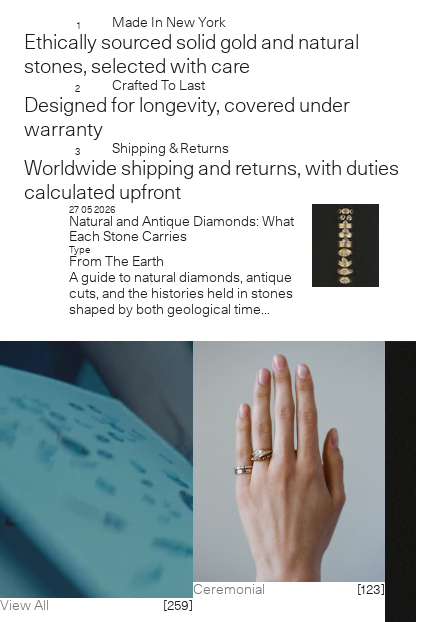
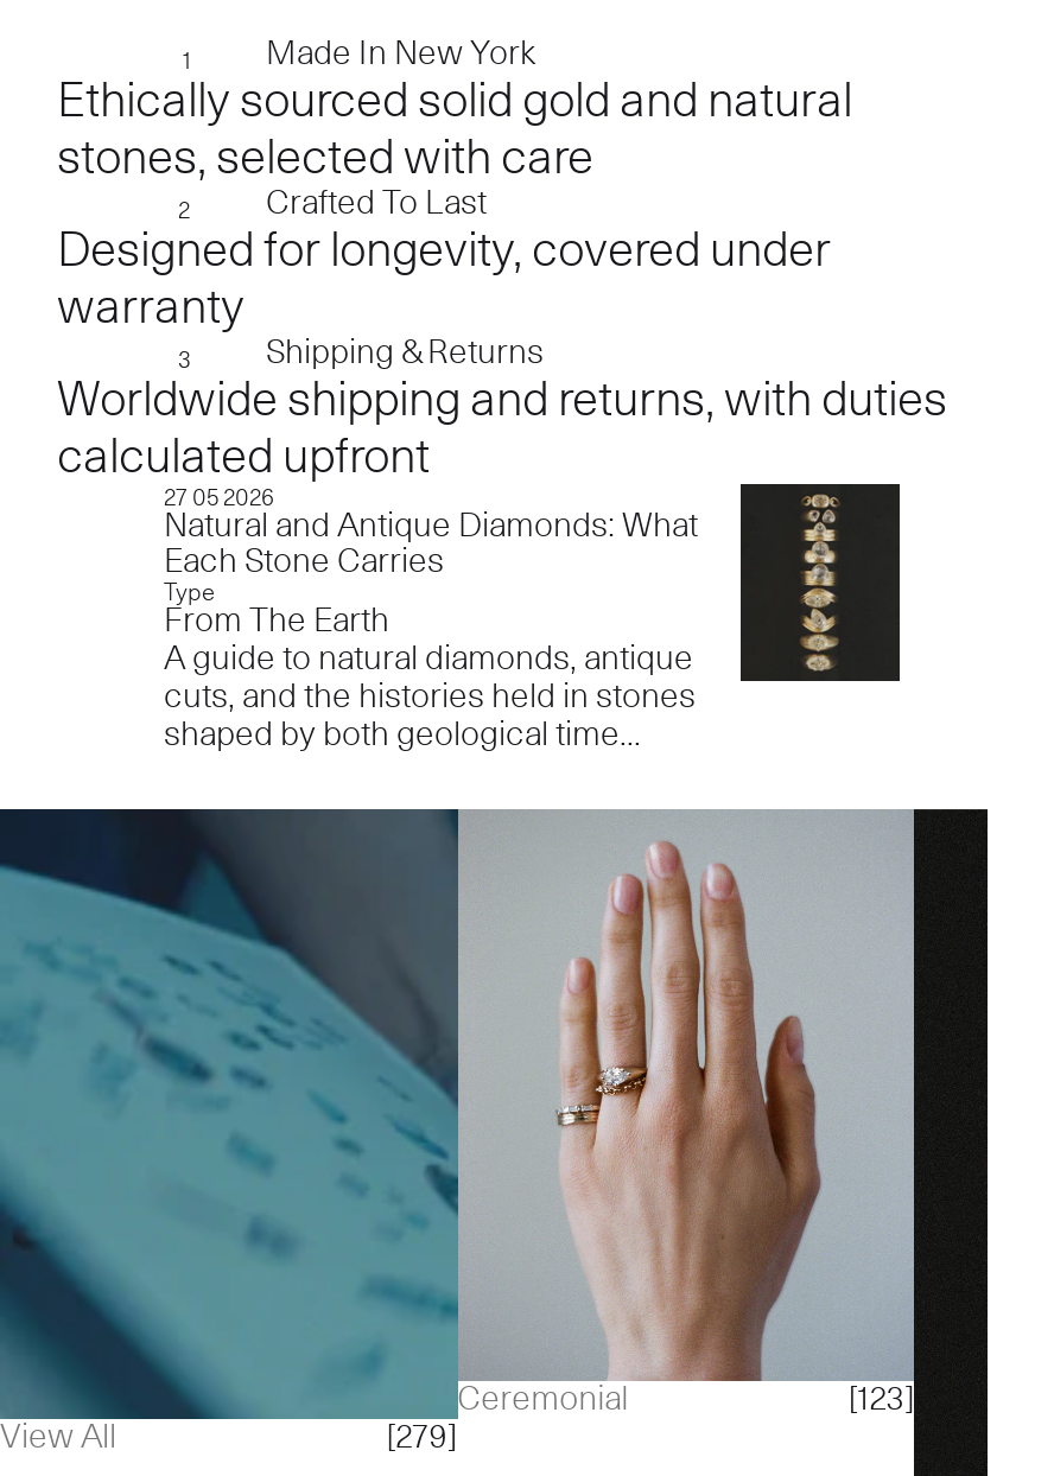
[163,597,193,613] [259] -> [386,1416,457,1454] [279]

